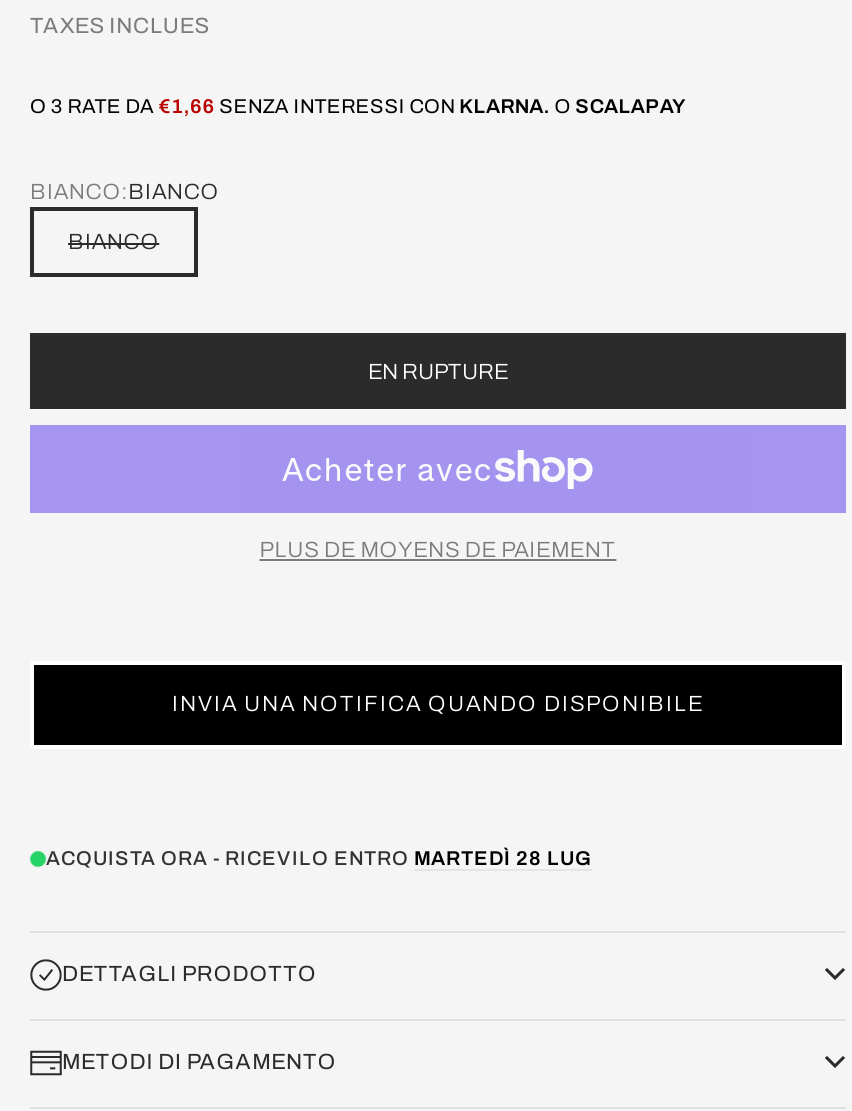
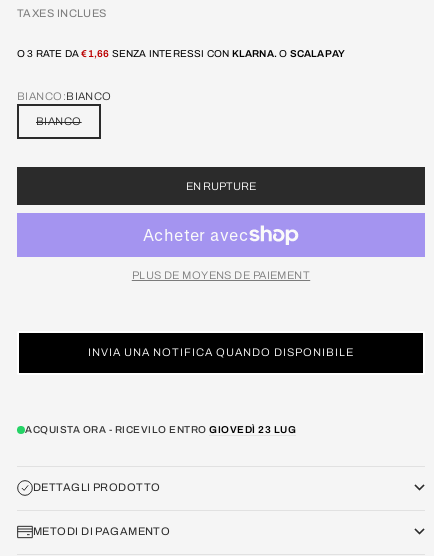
[46,847,592,869] ACQUISTA ORA - RICEVILO ENTRO MARTEDÌ 28 LUG -> [25,424,296,435] ACQUISTA ORA - RICEVILO ENTRO GIOVEDÌ 23 LUG

